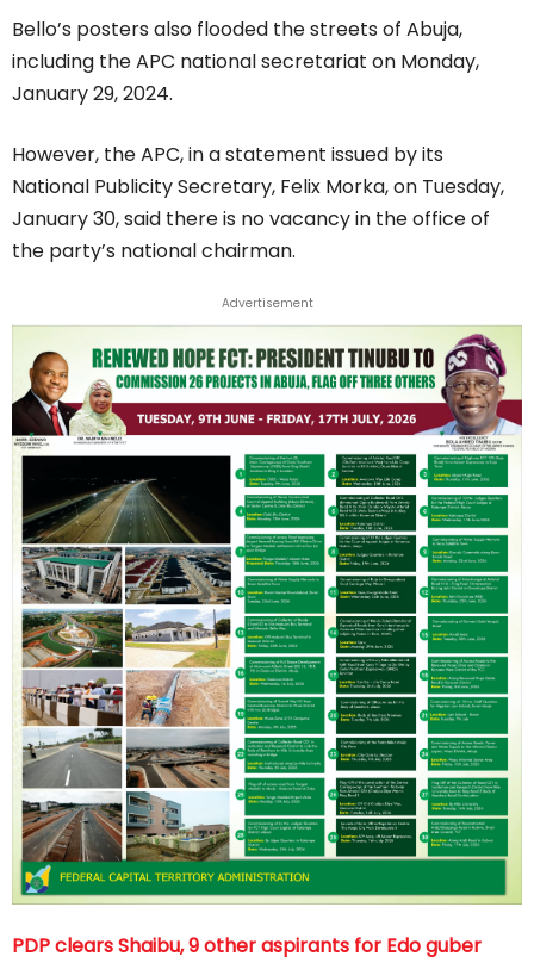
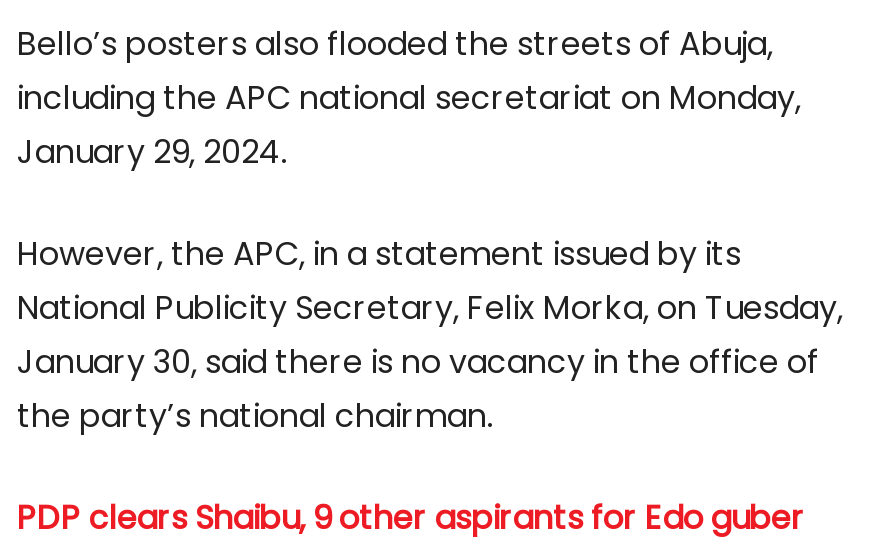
[221,295,313,312] Advertisement -> none
[11,325,523,906] [image] -> none

